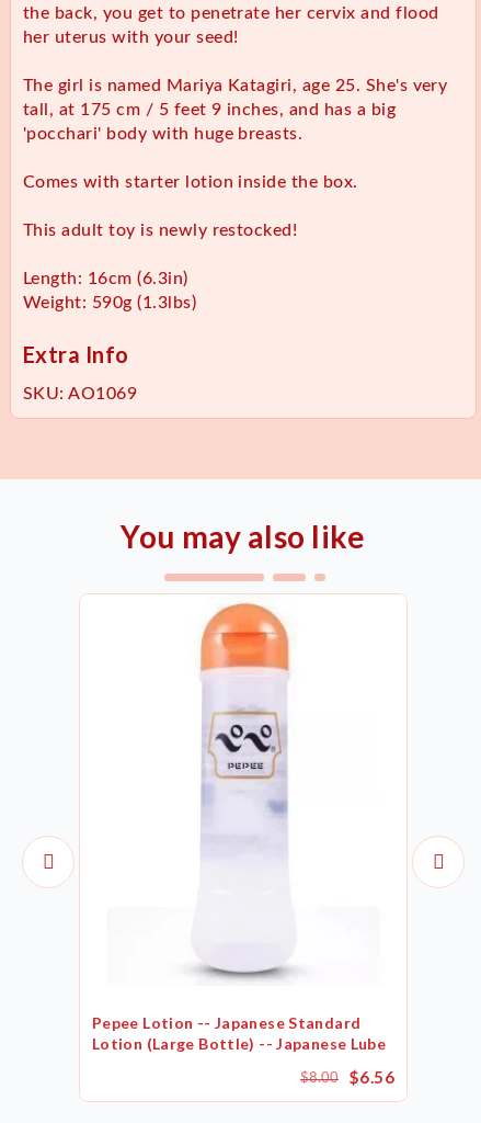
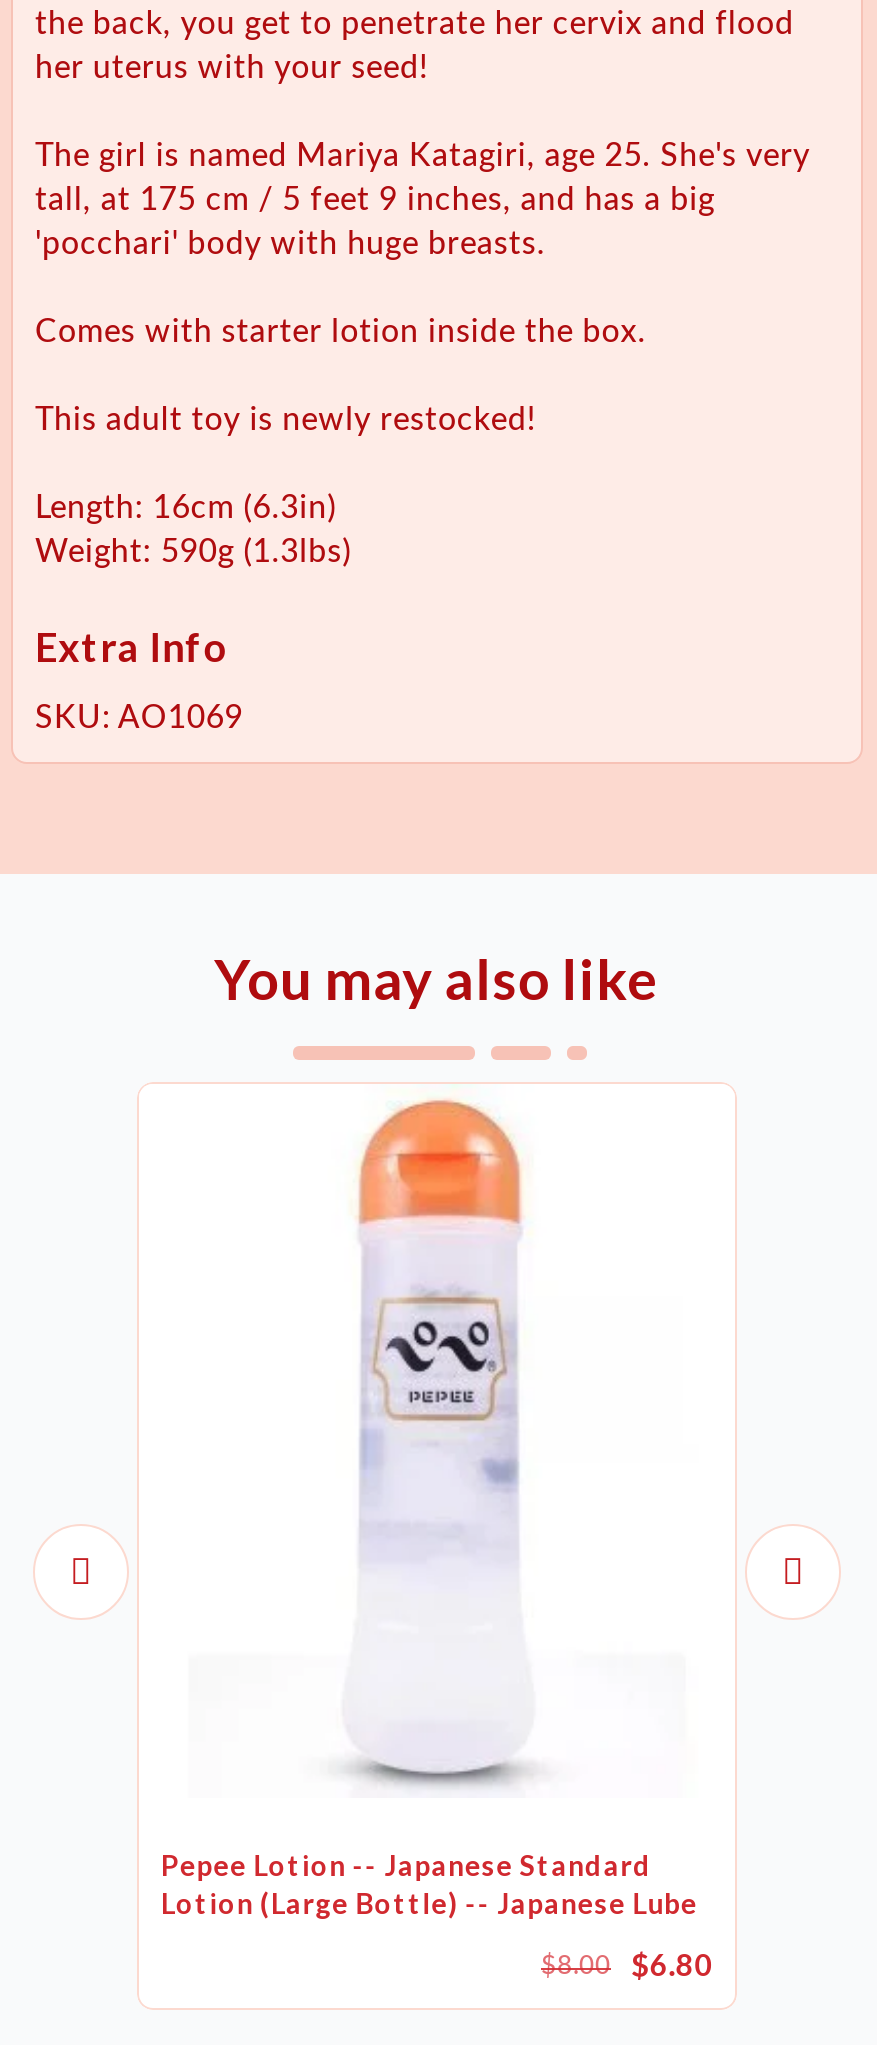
[300,1067,394,1087] $8.00 $6.56 -> [541,1946,713,1982] $8.00 $6.80

